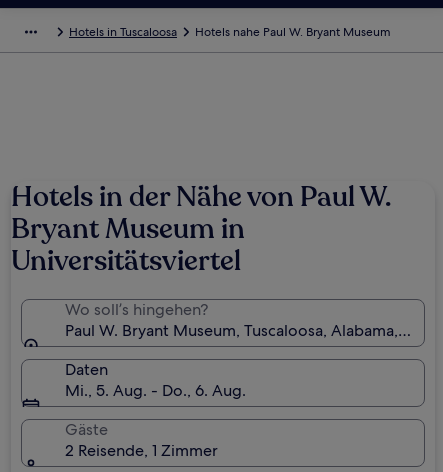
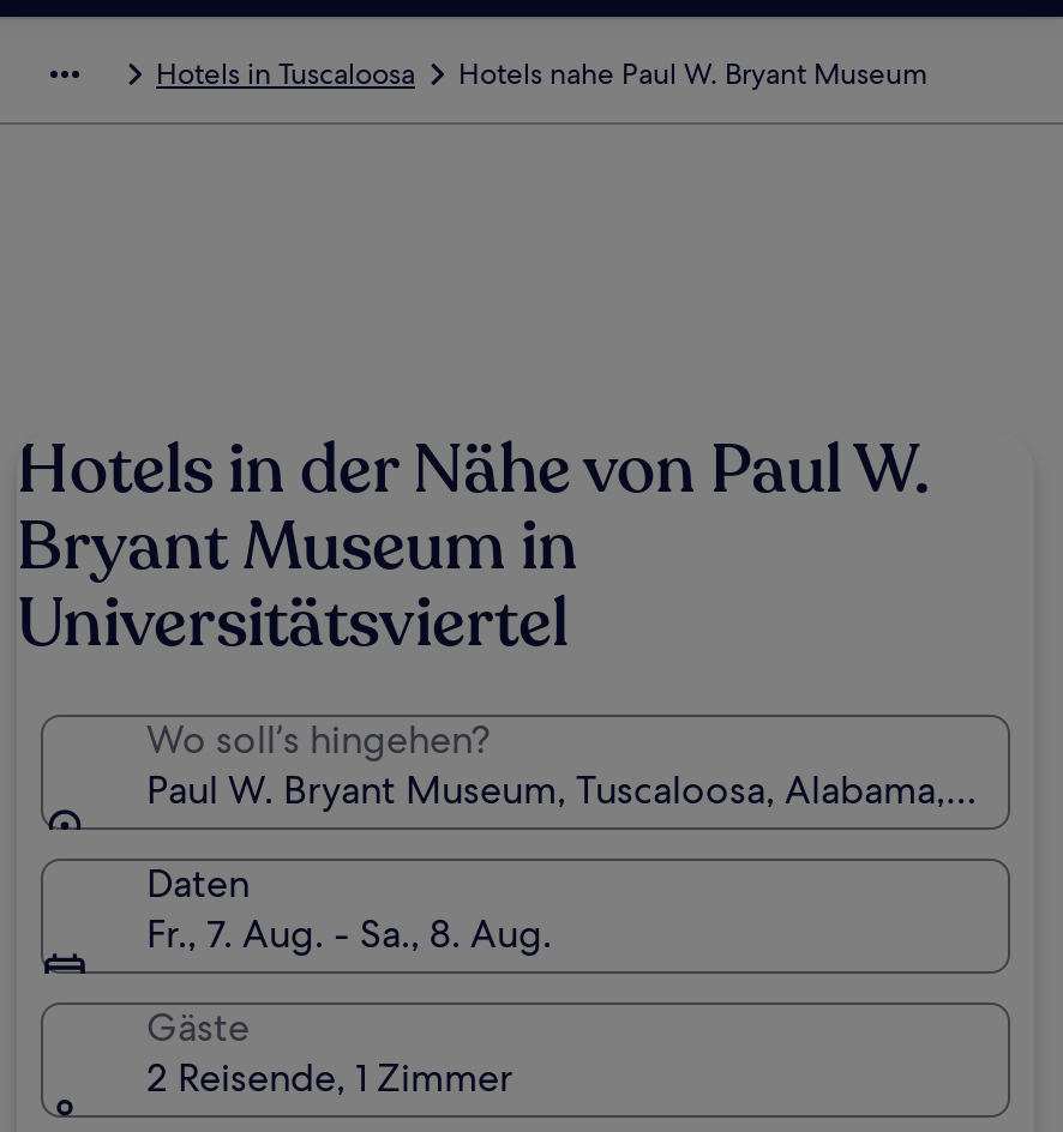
[65,380,246,401] Mi., 5. Aug. - Do., 6. Aug. -> [146,909,552,959] Fr., 7. Aug. - Sa., 8. Aug.

